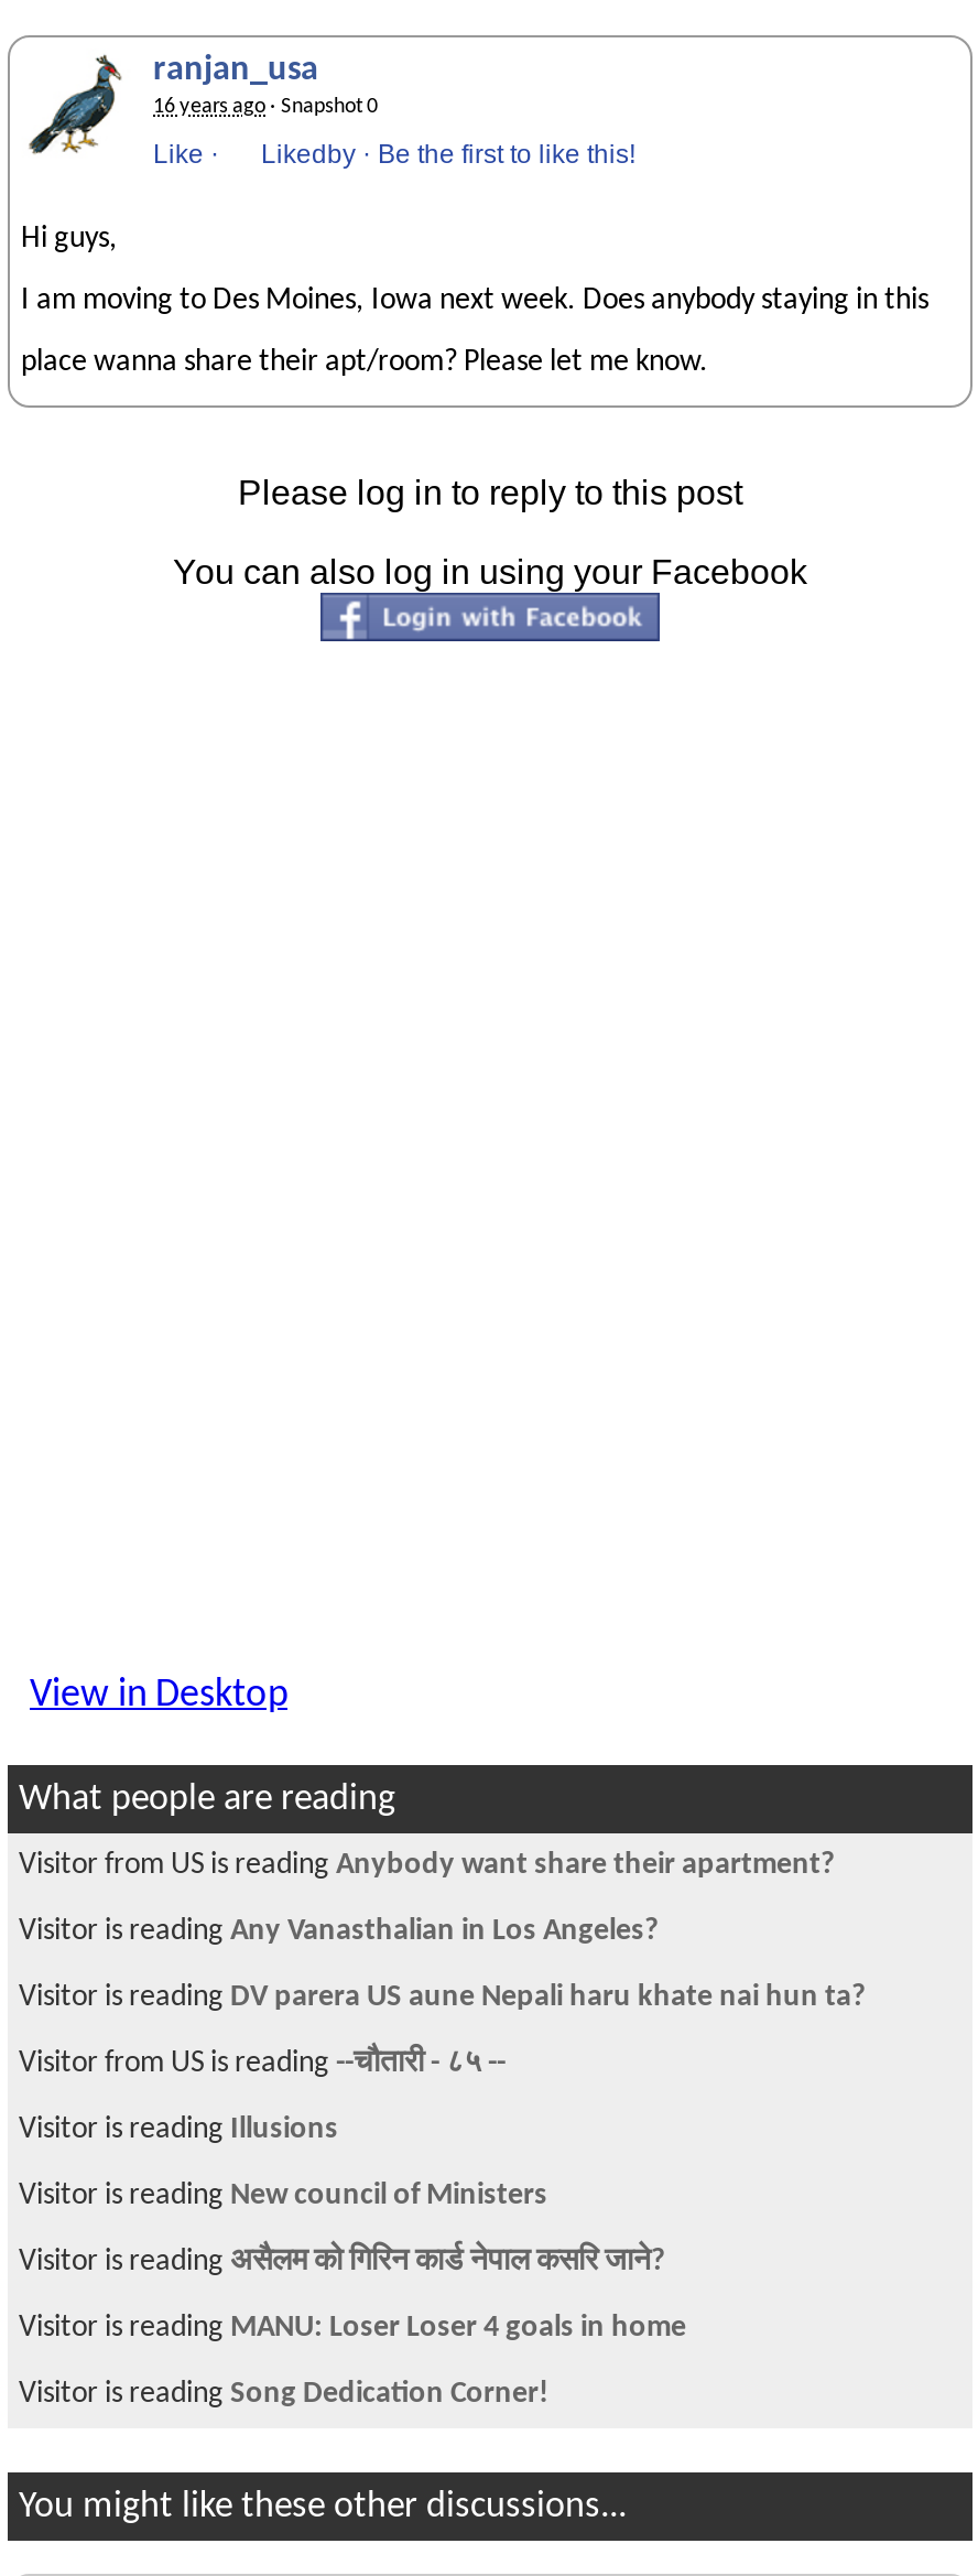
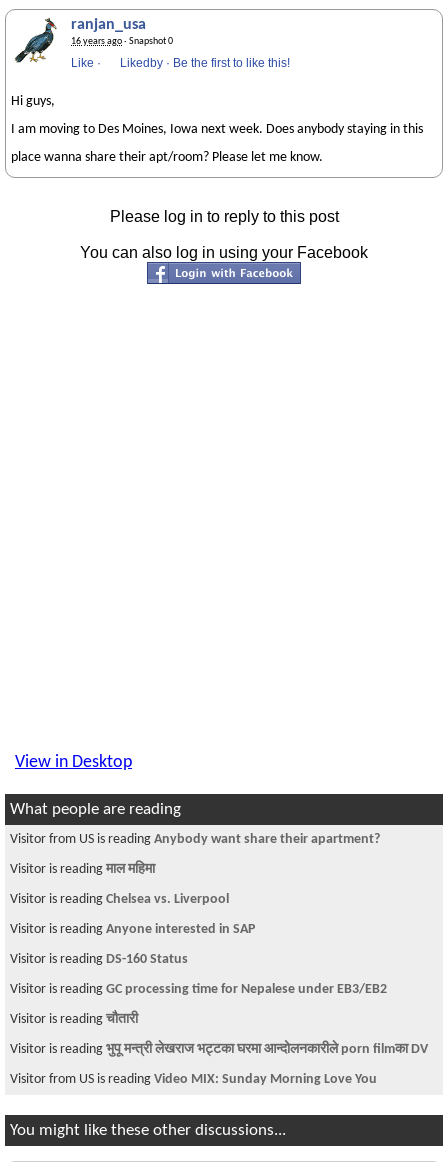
[19,1915,658,1948] Visitor is reading Any Vanasthalian in Los Angeles? -> [10,862,155,877] Visitor is reading माल महिमा
[19,1981,865,2014] Visitor is reading DV parera US aune Nepali haru khate nai hun ta? -> [10,892,229,907] Visitor is reading Chelsea vs. Liverpool
[19,2047,506,2080] Visitor from US is reading --चौतारी - ८५ -- -> [10,922,255,937] Visitor is reading Anyone interested in SAP
[19,2113,338,2146] Visitor is reading Illusions -> [10,952,188,967] Visitor is reading DS-160 Status
[19,2179,547,2212] Visitor is reading New council of Ministers -> [10,982,387,997] Visitor is reading GC processing time for Nepalese under EB3/EB2
[19,2245,664,2279] Visitor is reading असैलम को गिरिन कार्ड नेपाल कसरि जाने? -> [10,1012,138,1027] Visitor is reading चौतारी
[19,2312,686,2345] Visitor is reading MANU: Loser Loser 4 goals in home -> [10,1042,428,1057] Visitor is reading भुपू मन्त्री लेखराज भट्टका घरमा आन्दोलनकारीले porn filmका DV
[19,2378,550,2411] Visitor is reading Song Dedication Corner! -> [10,1072,377,1087] Visitor from US is reading Video MIX: Sunday Morning Love You

